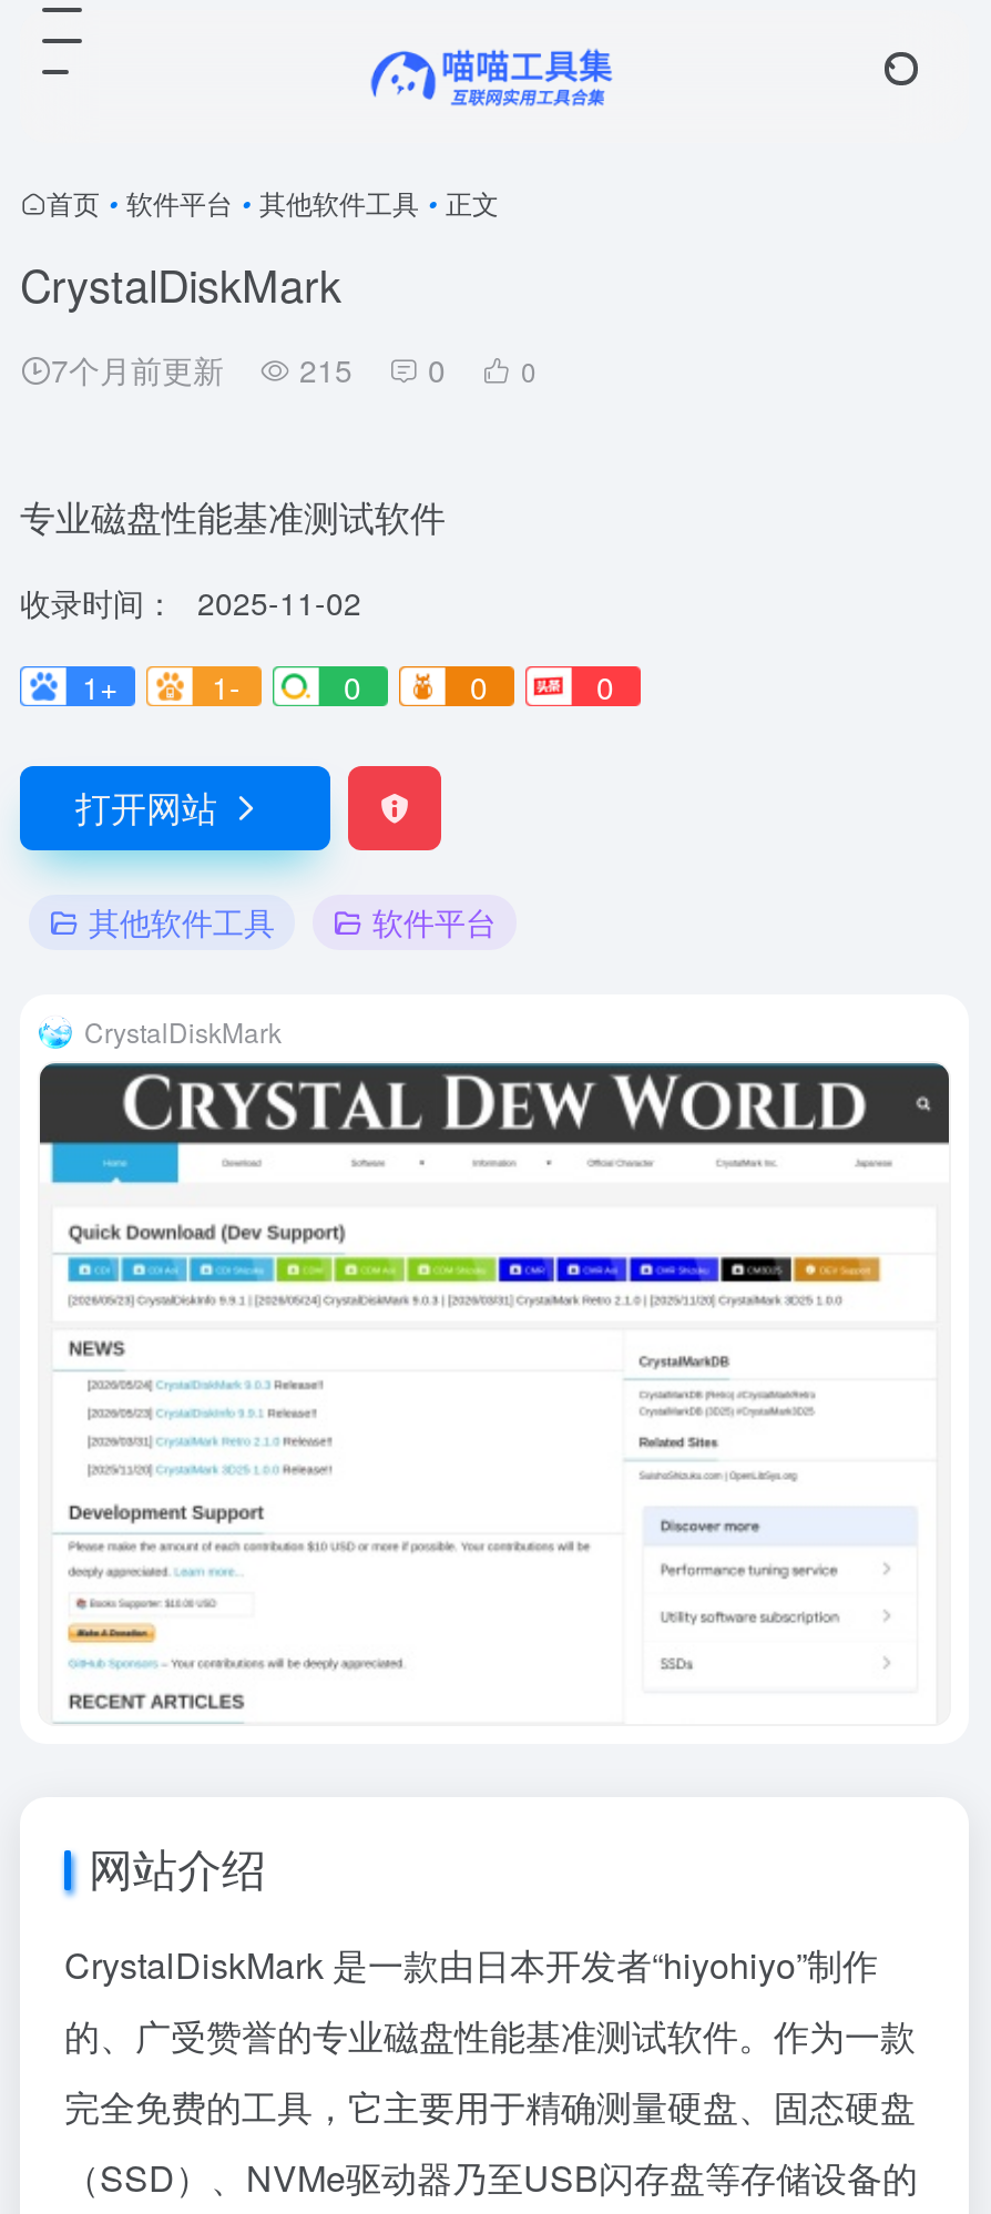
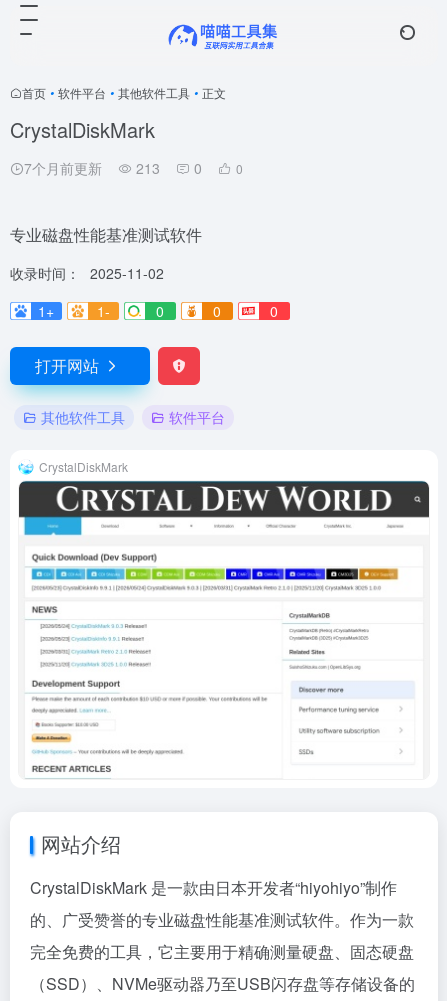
[51,347,537,391] 7个月前更新 215 0 0 -> [24,158,243,178] 7个月前更新 213 0 0

